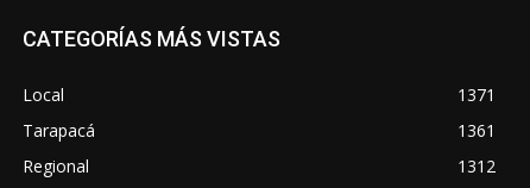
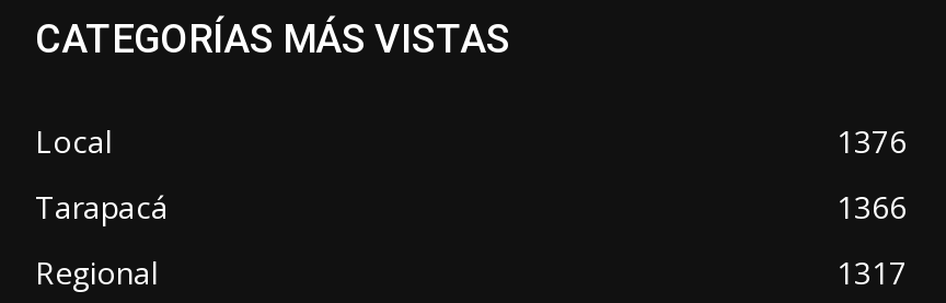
[458,83,496,106] 1371 -> [837,120,907,162] 1376
[458,119,496,142] 1361 -> [837,186,907,228] 1366
[458,155,496,177] 1312 -> [837,252,907,293] 1317

